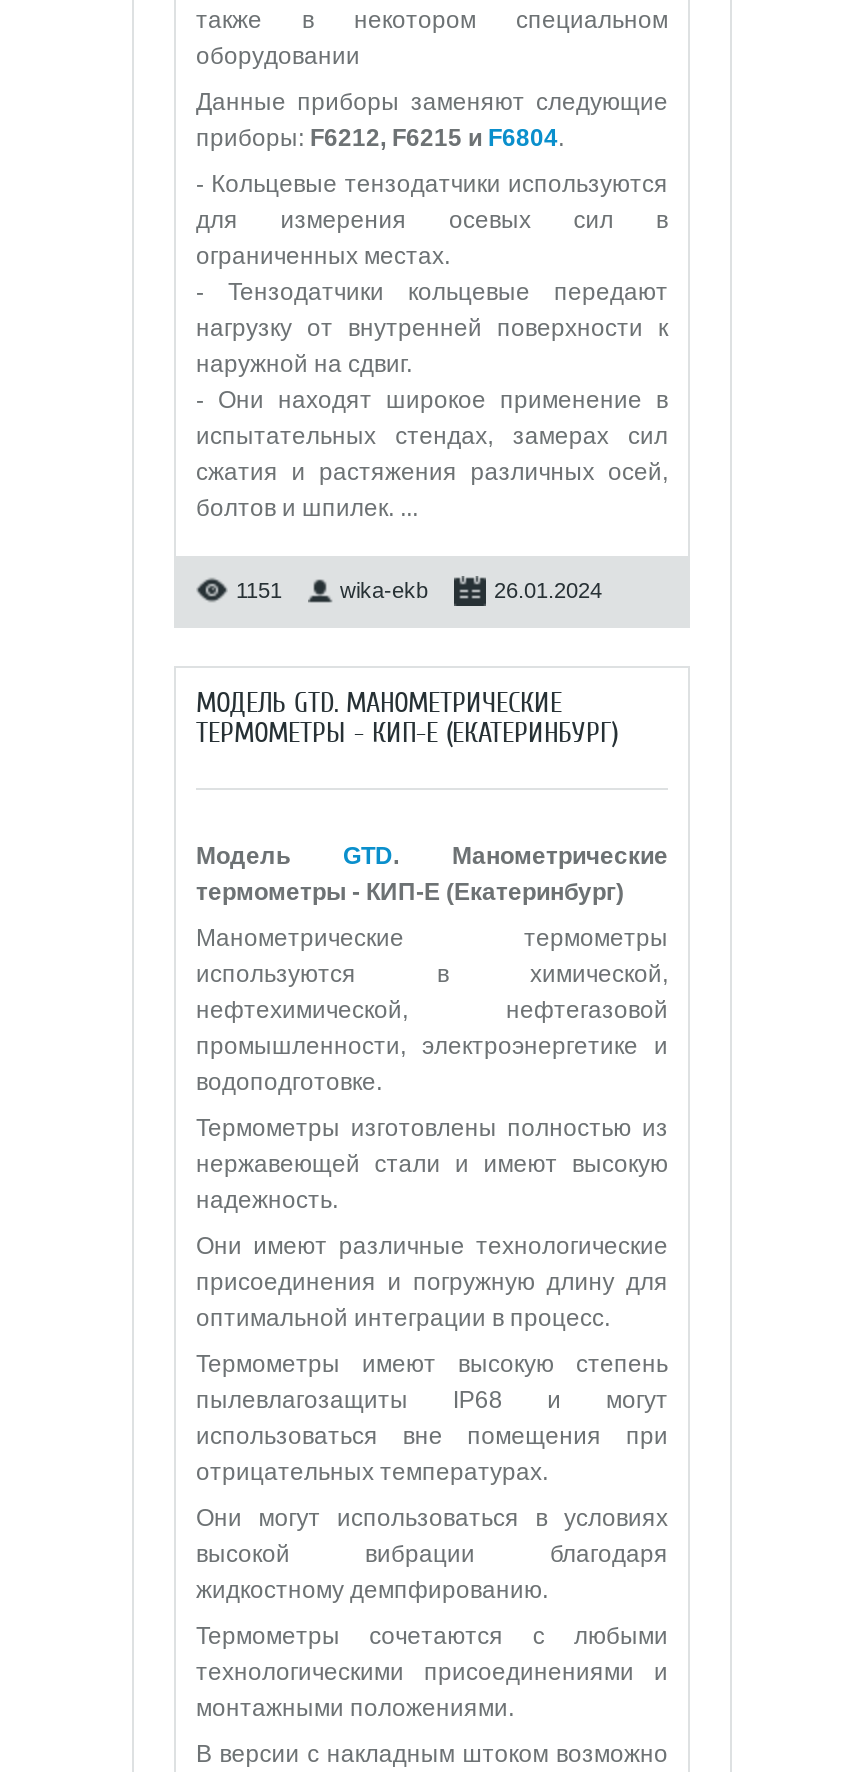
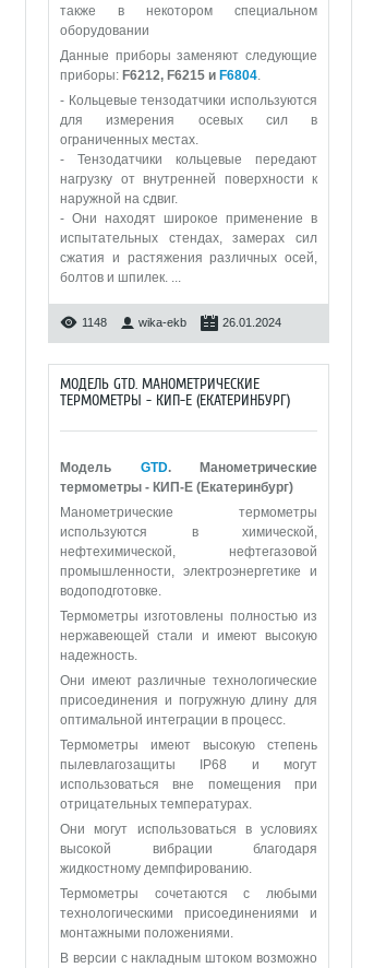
[236,578,282,602] 1151 -> [82,316,107,329] 1148

